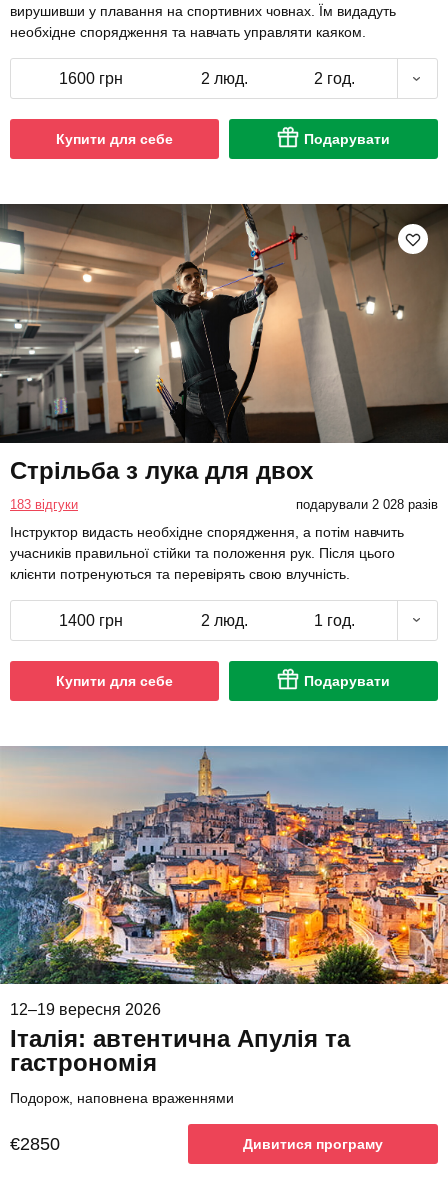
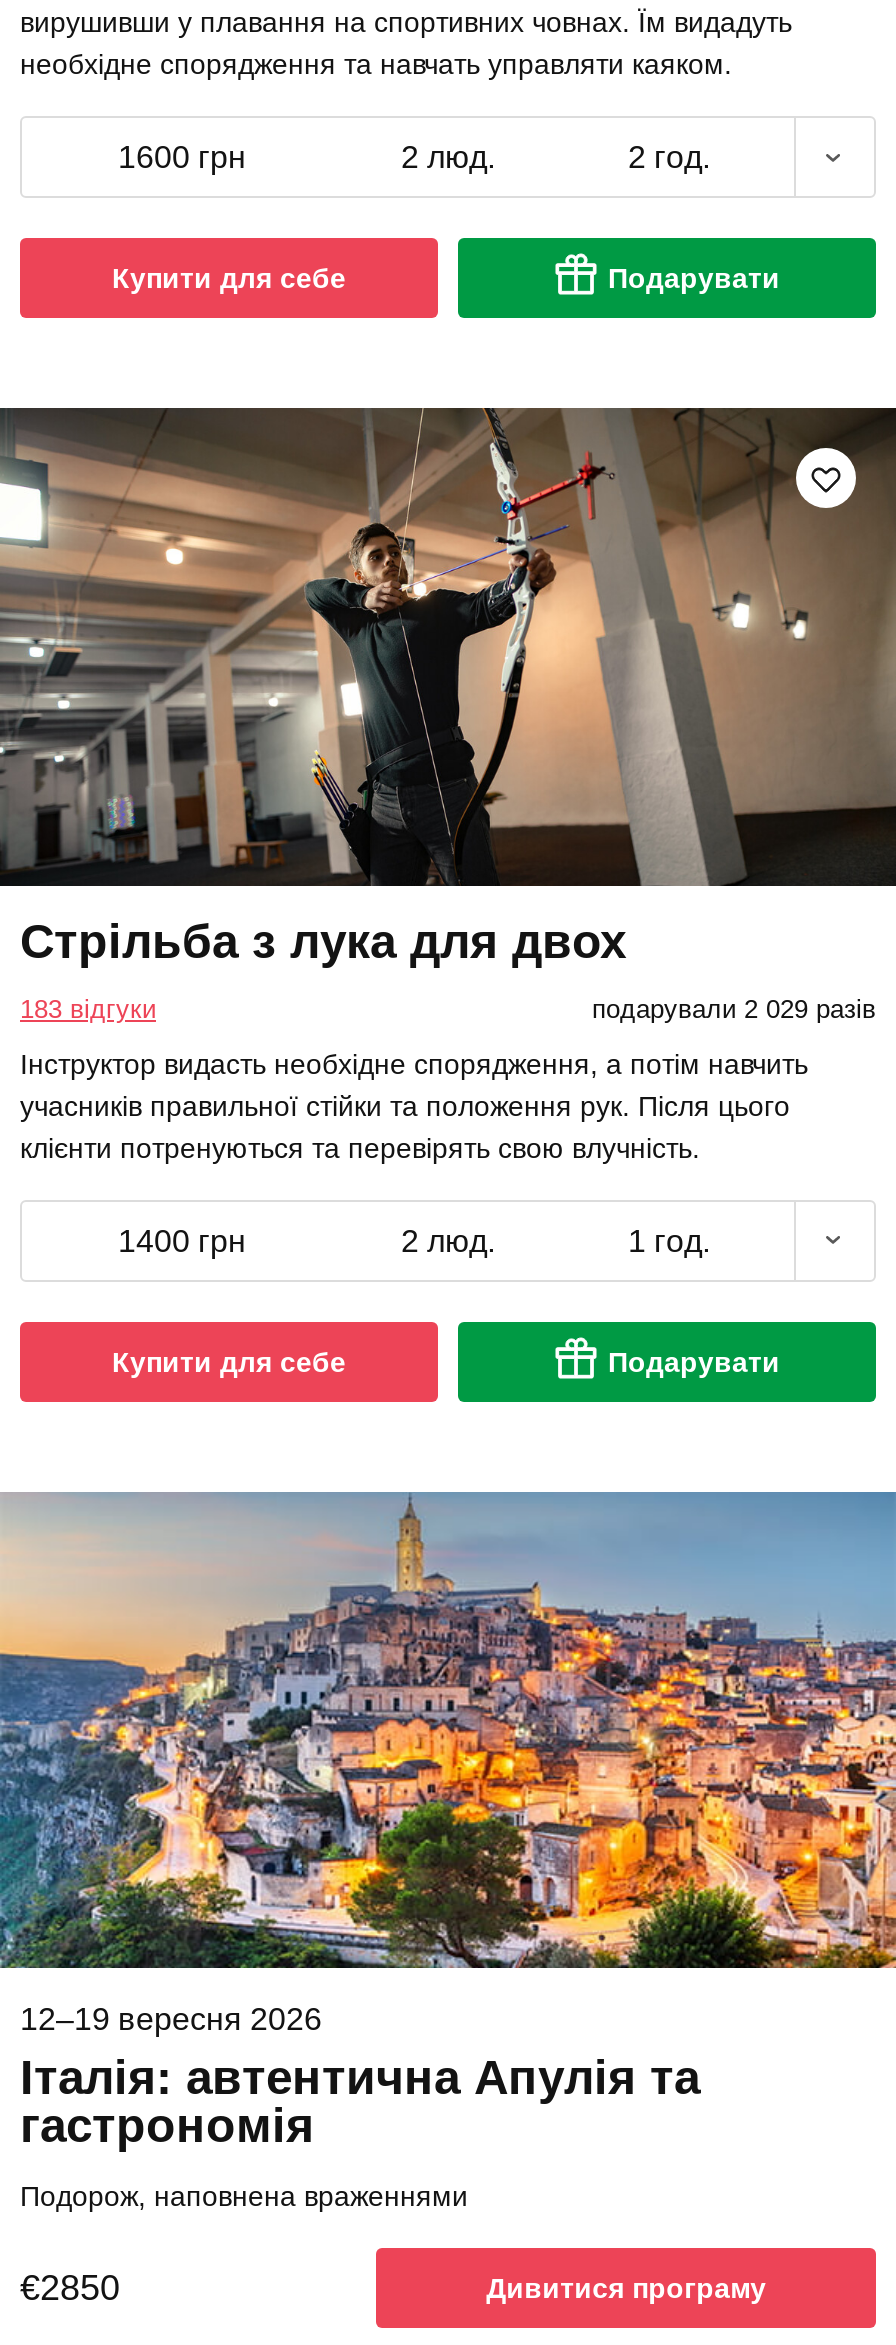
[296,497,438,512] подарували 2 028 разів -> [592,993,876,1023] подарували 2 029 разів

